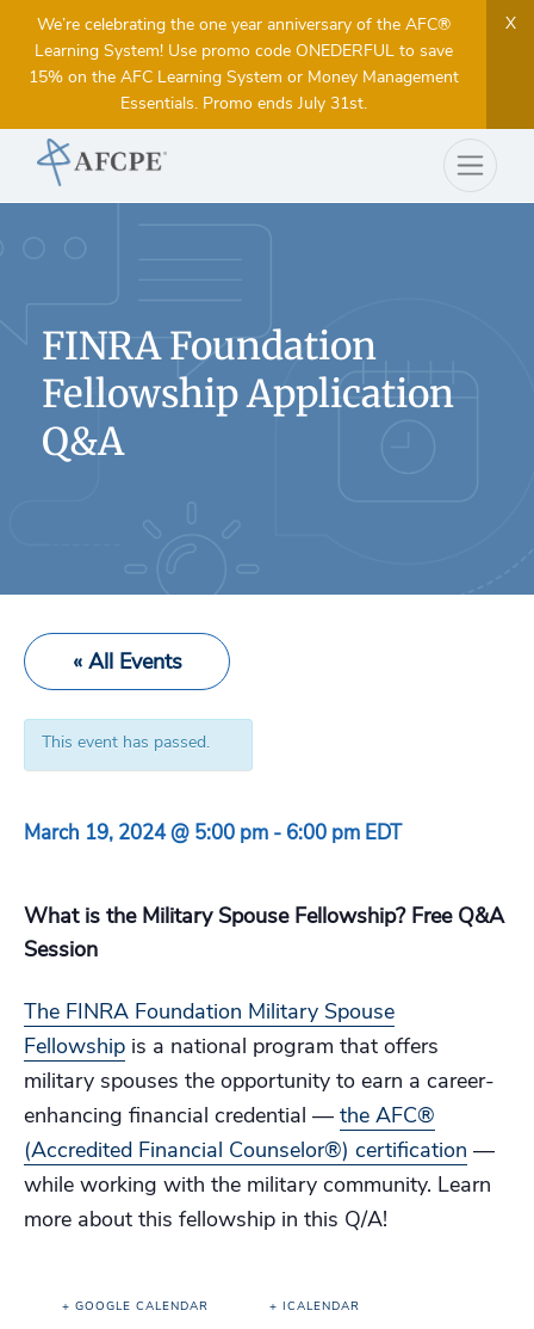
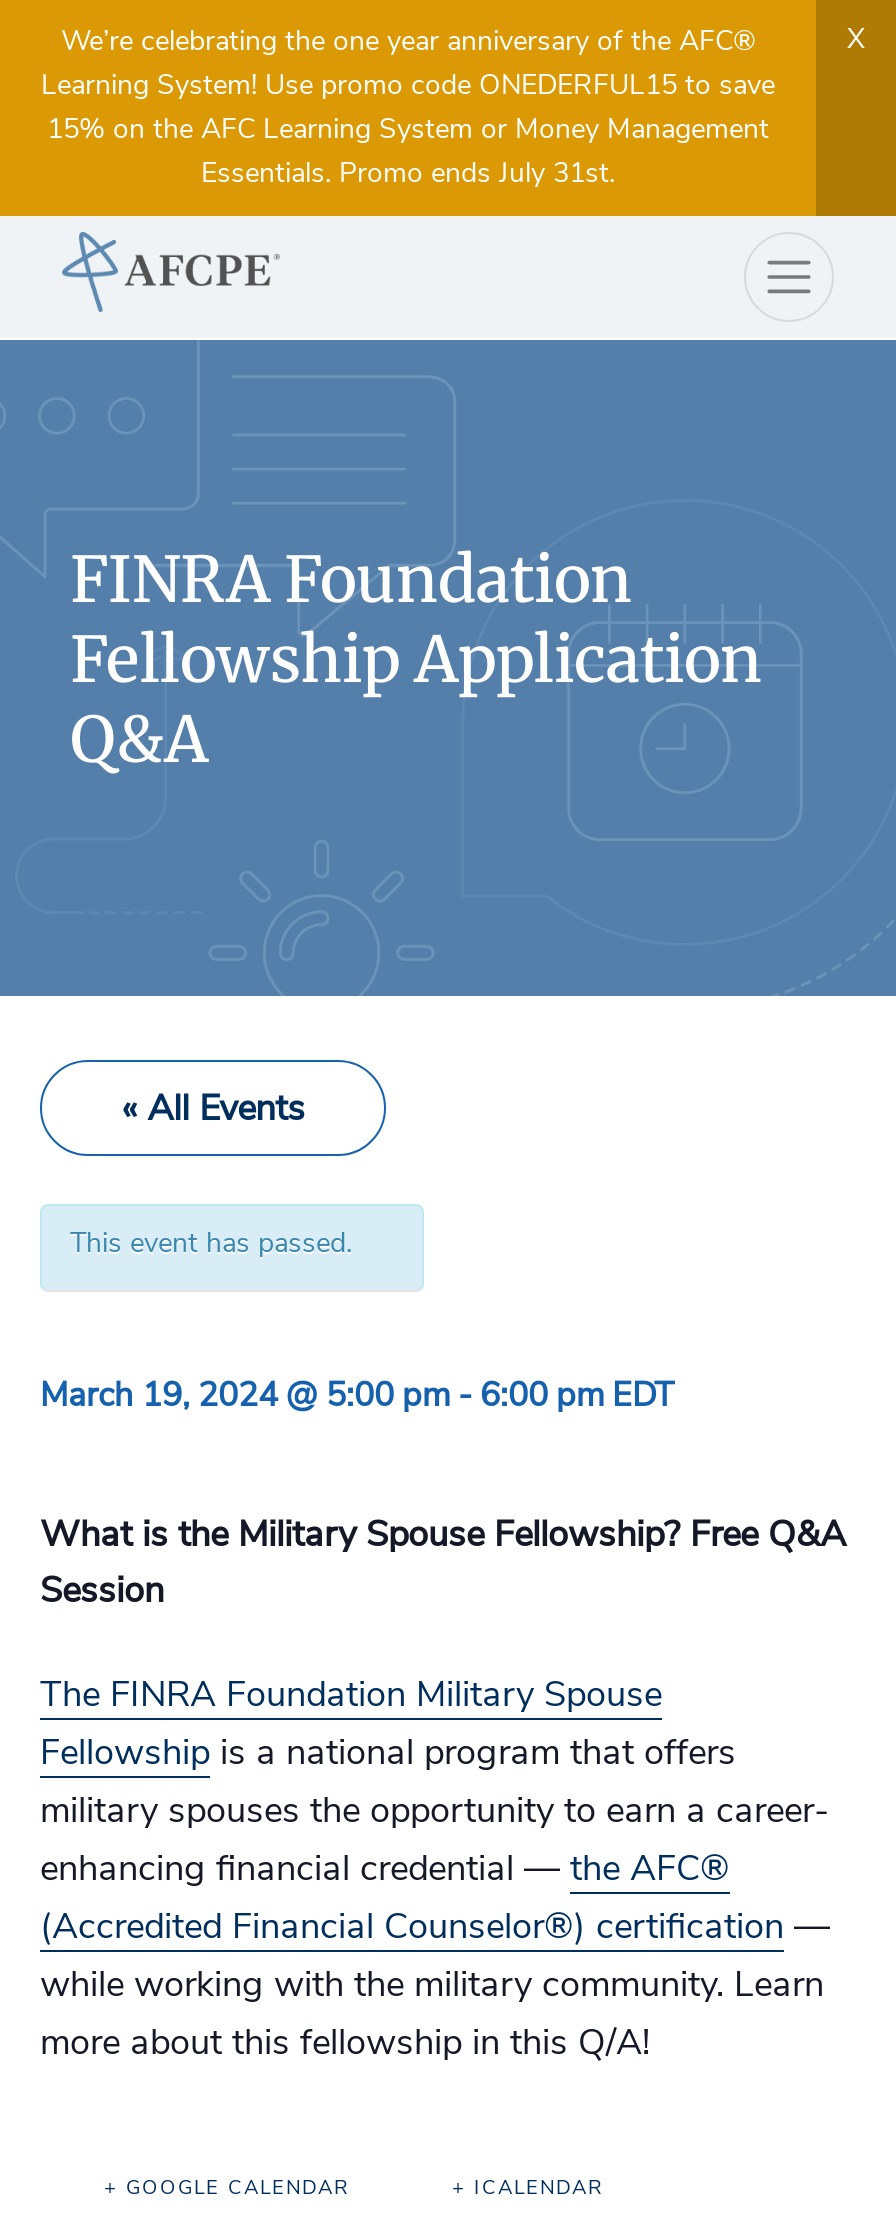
[34,39,452,62] Learning System! Use promo code ONEDERFUL to save -> [41,66,775,104] Learning System! Use promo code ONEDERFUL15 to save

